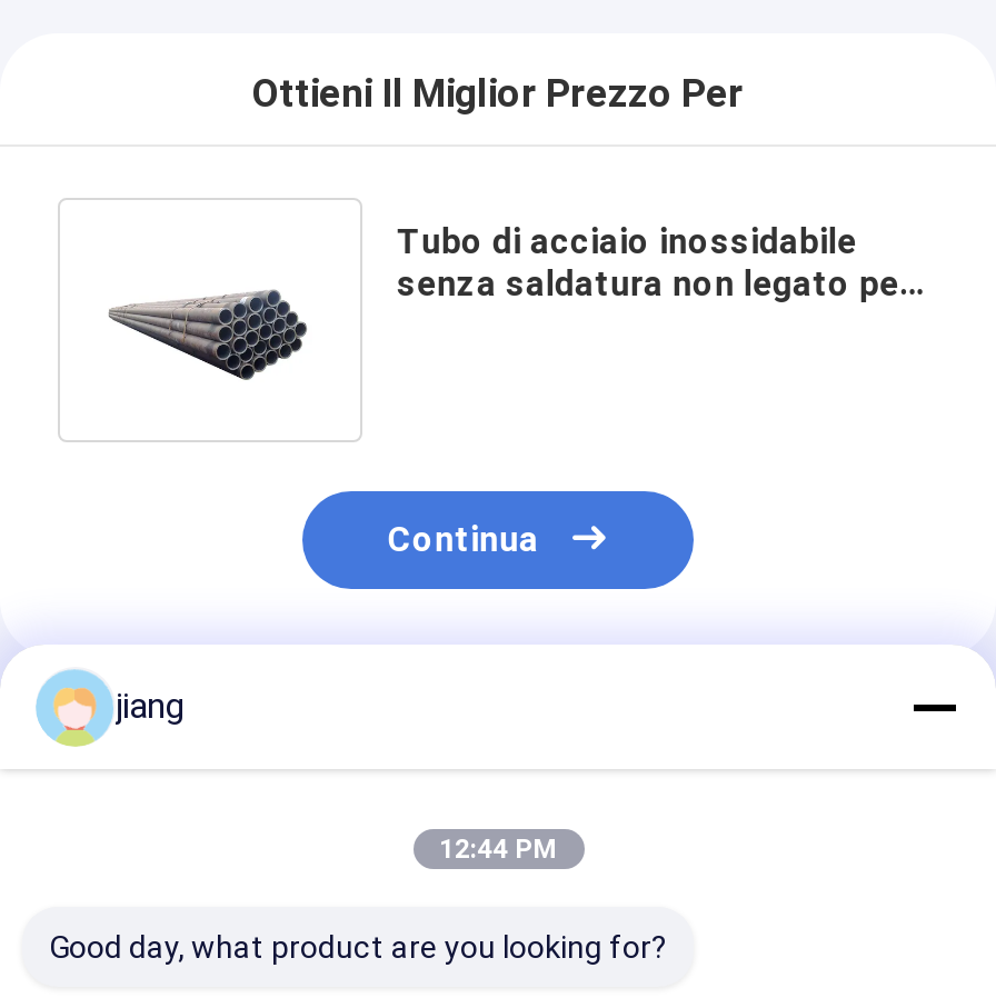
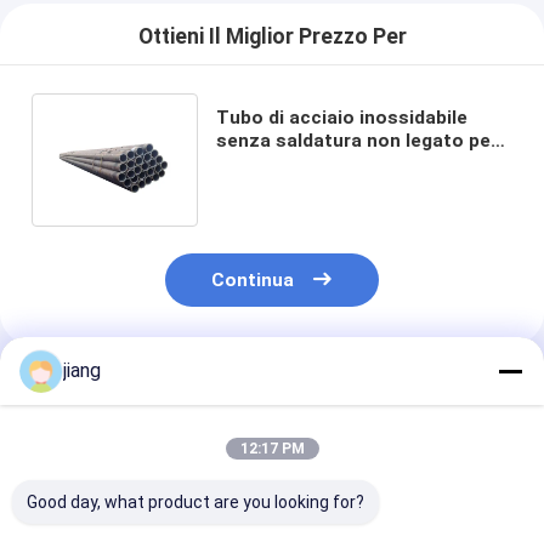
[439,834,557,865] 12:44 PM -> [240,440,304,457] 12:17 PM

